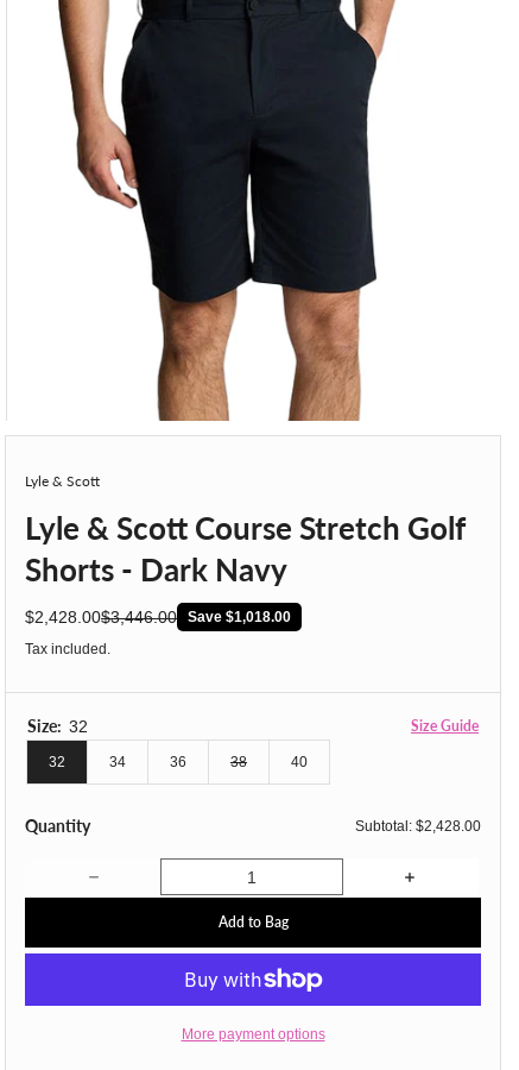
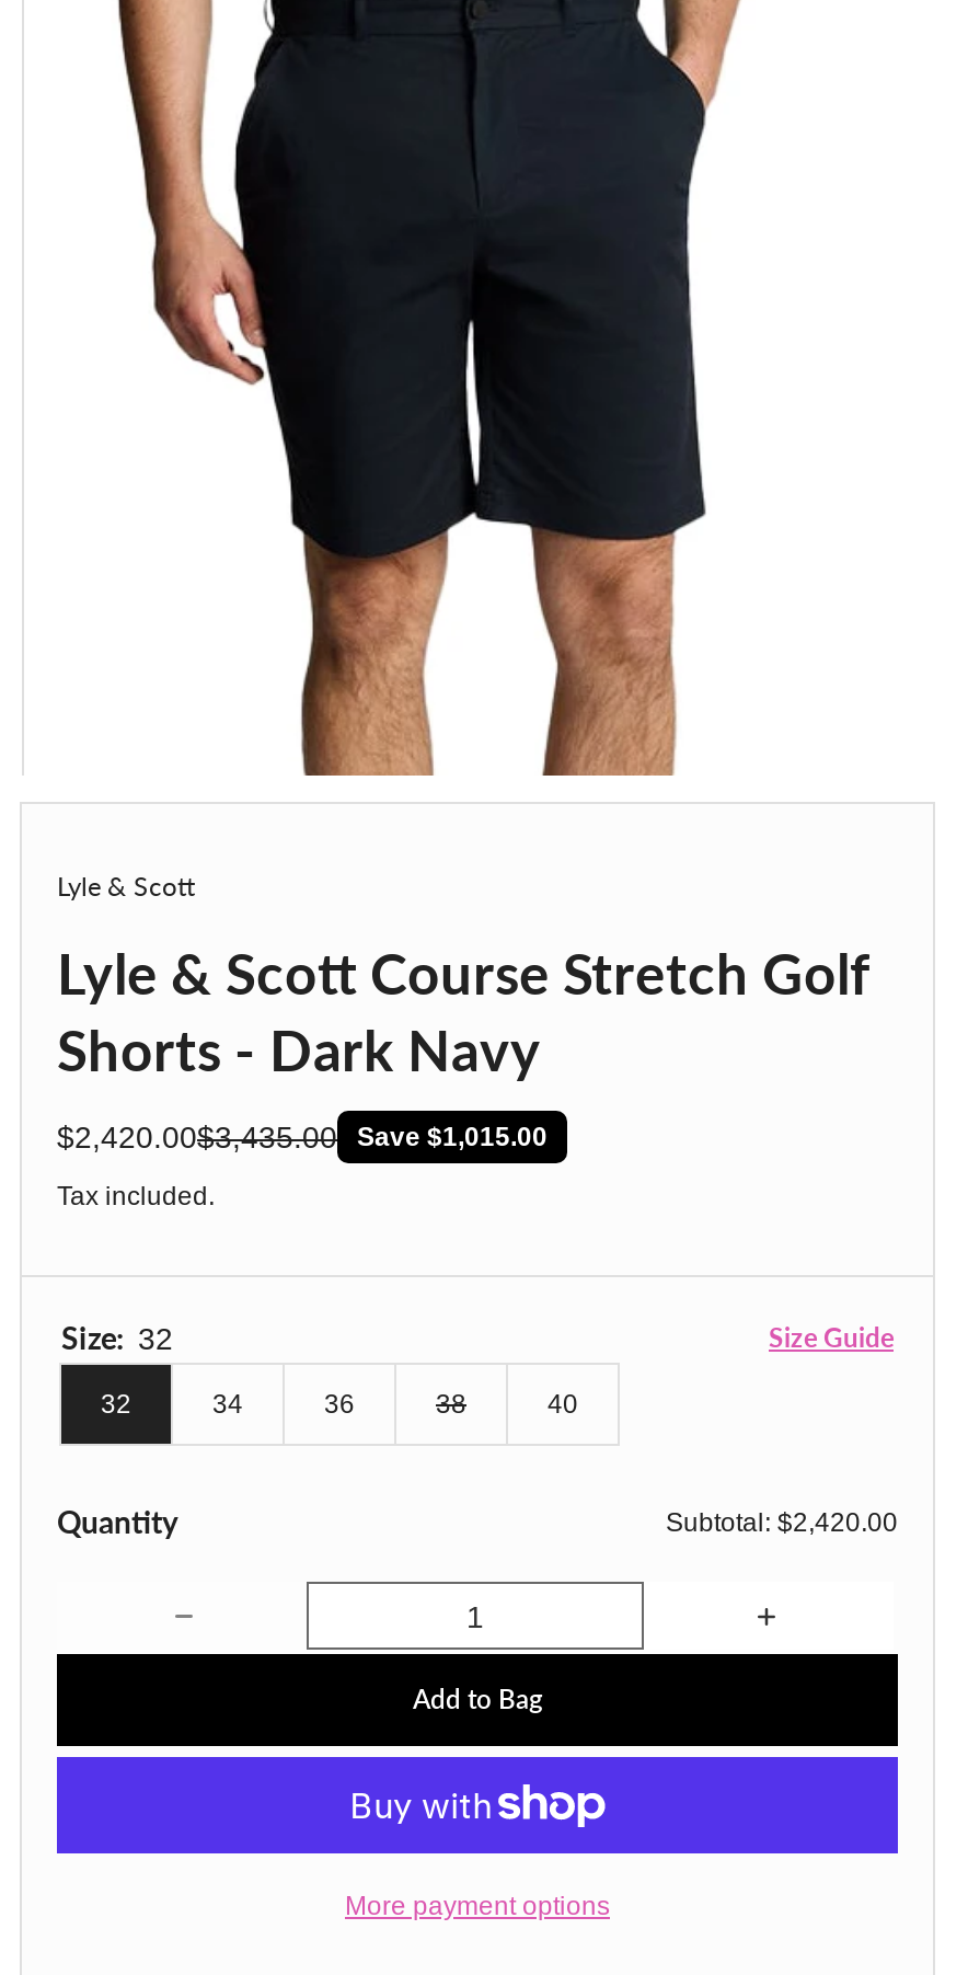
[25,607,101,626] $2,428.00 -> [57,1119,197,1154] $2,420.00
[101,607,177,626] $3,446.00 -> [197,1119,337,1154] $3,435.00
[188,609,291,626] Save $1,018.00 -> [357,1122,548,1153] Save $1,015.00
[355,818,481,835] Subtotal: $2,428.00 -> [666,1508,898,1538] Subtotal: $2,420.00

